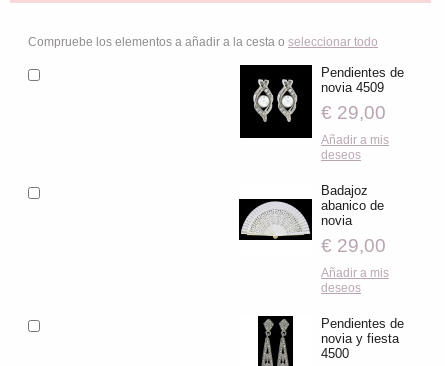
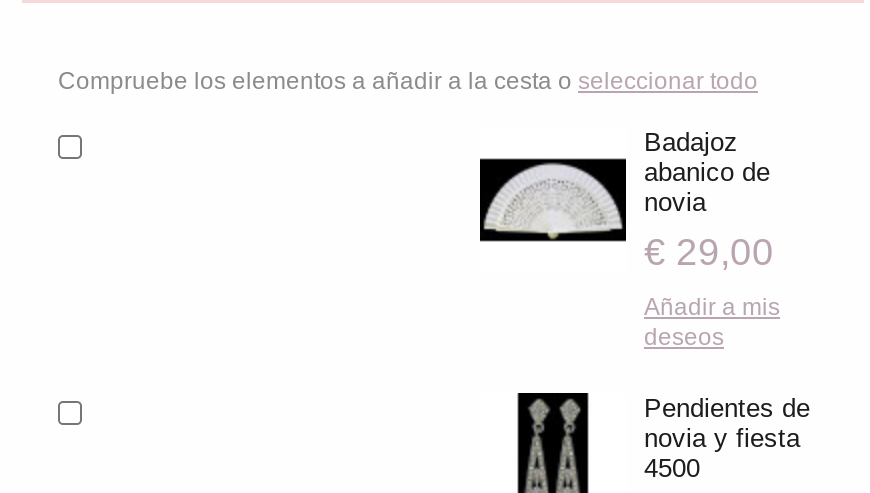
[239,64,404,162] [image] | Pendientes de | novia 4509 | € 29,00 | Añadir a mis | deseos -> none

